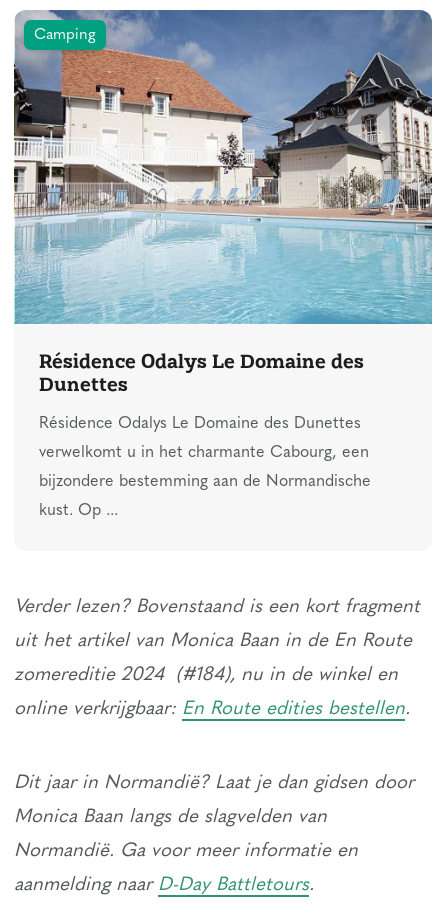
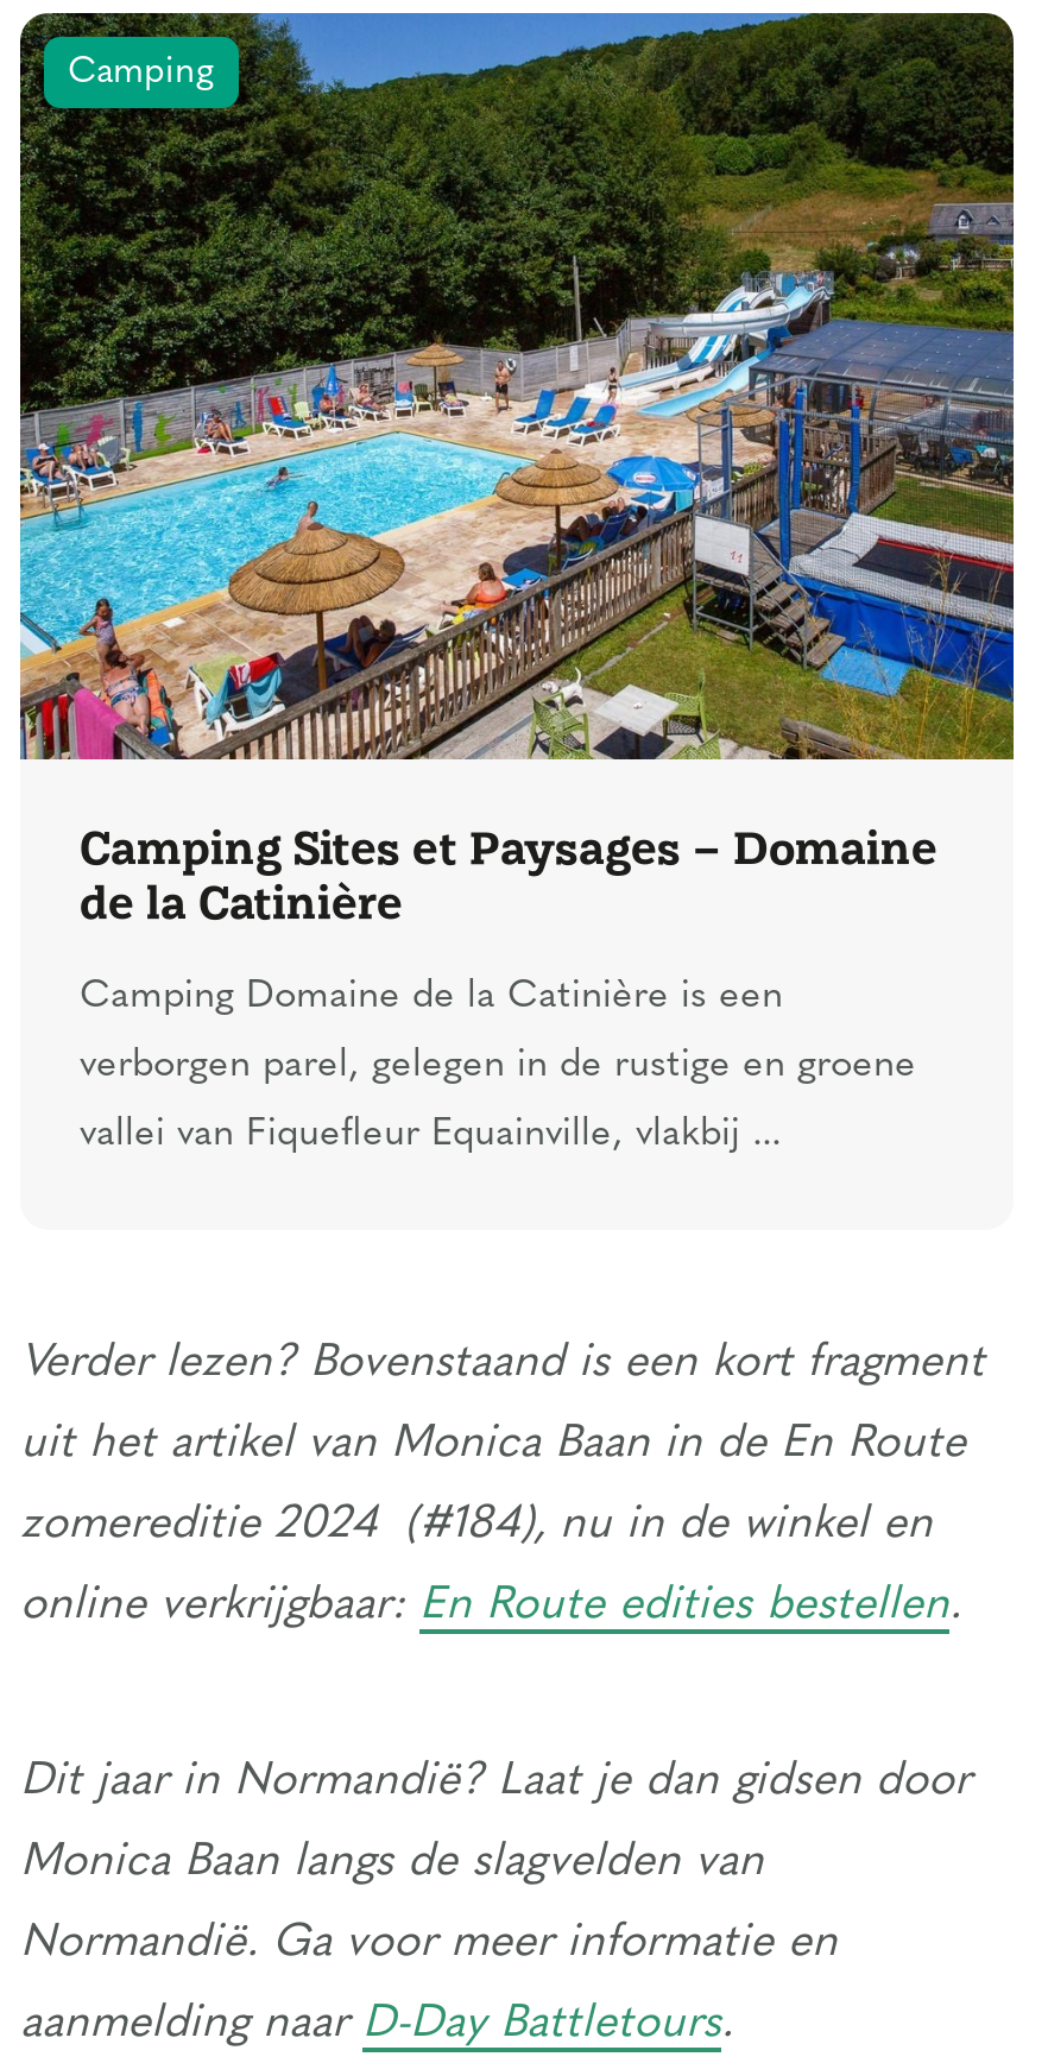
[13,9,433,518] [image] | Résidence Odalys Le Domaine des | Dunettes | Résidence Odalys Le Domaine des Dunettes | verwelkomt u in het charmante Cabourg, een | bijzondere bestemming aan de Normandische | kust. Op ... -> [18,11,1016,1153] [image] | Camping Sites et Paysages – Domaine | de la Catinière | Camping Domaine de la Catinière is een | verborgen parel, gelegen in de rustige en groene | vallei van Fiquefleur Equainville, vlakbij ...

